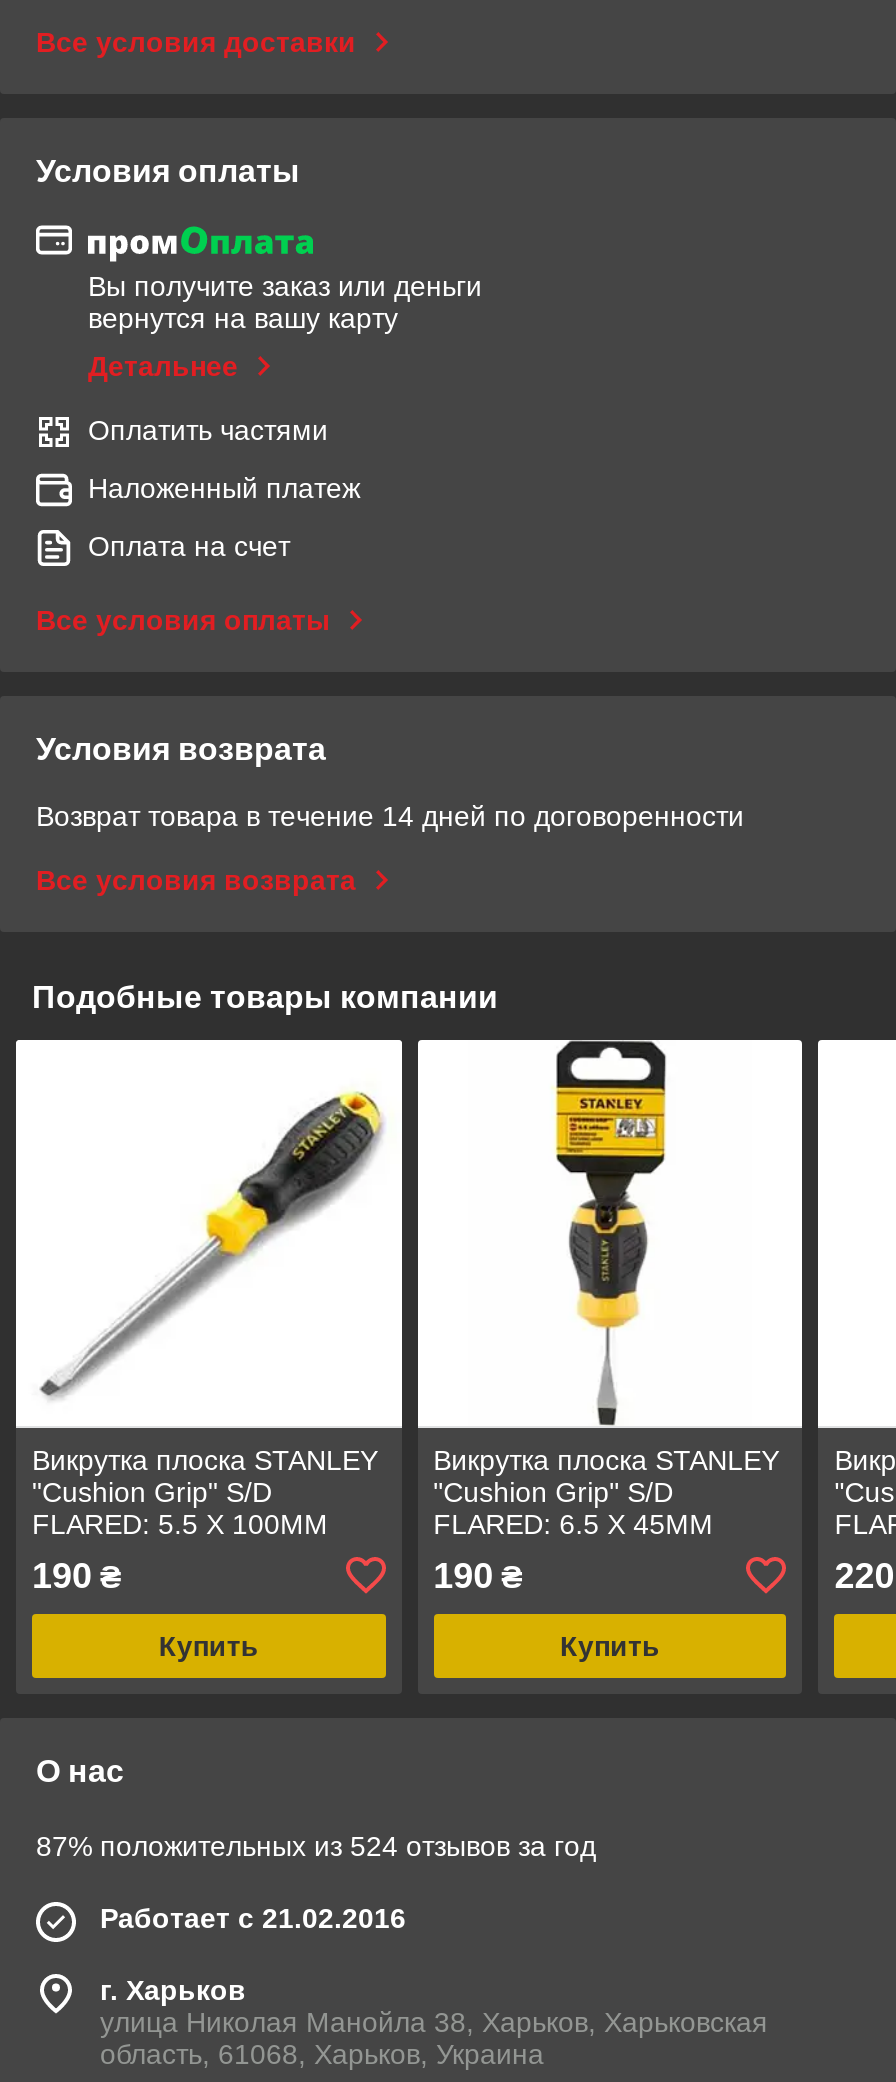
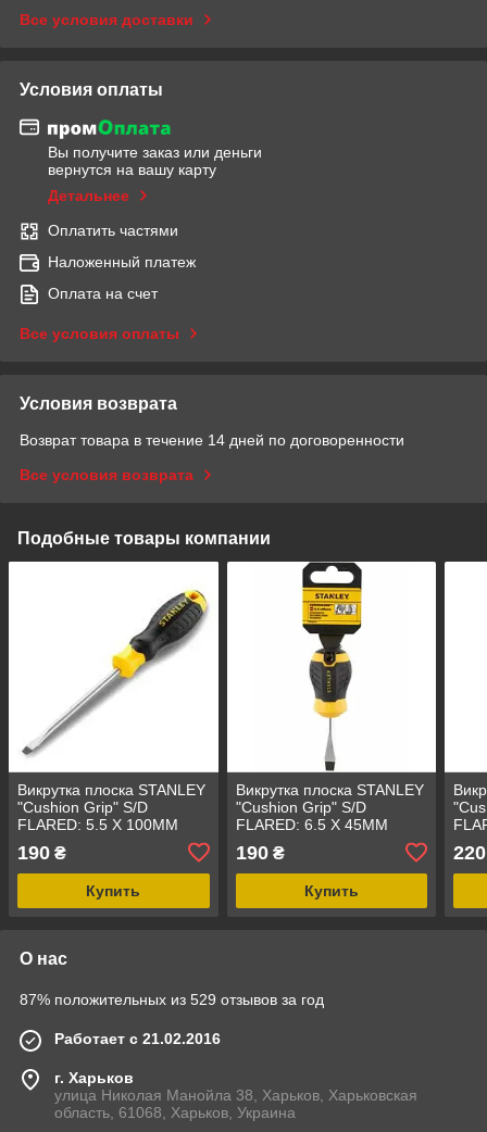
[36,1830,596,1862] 87% положительных из 524 отзывов за год -> [20,991,324,1008] 87% положительных из 529 отзывов за год

